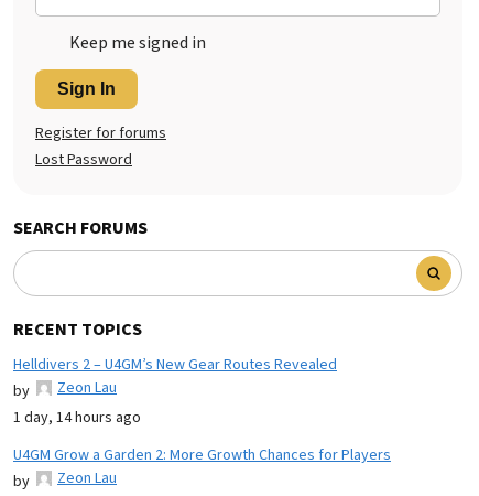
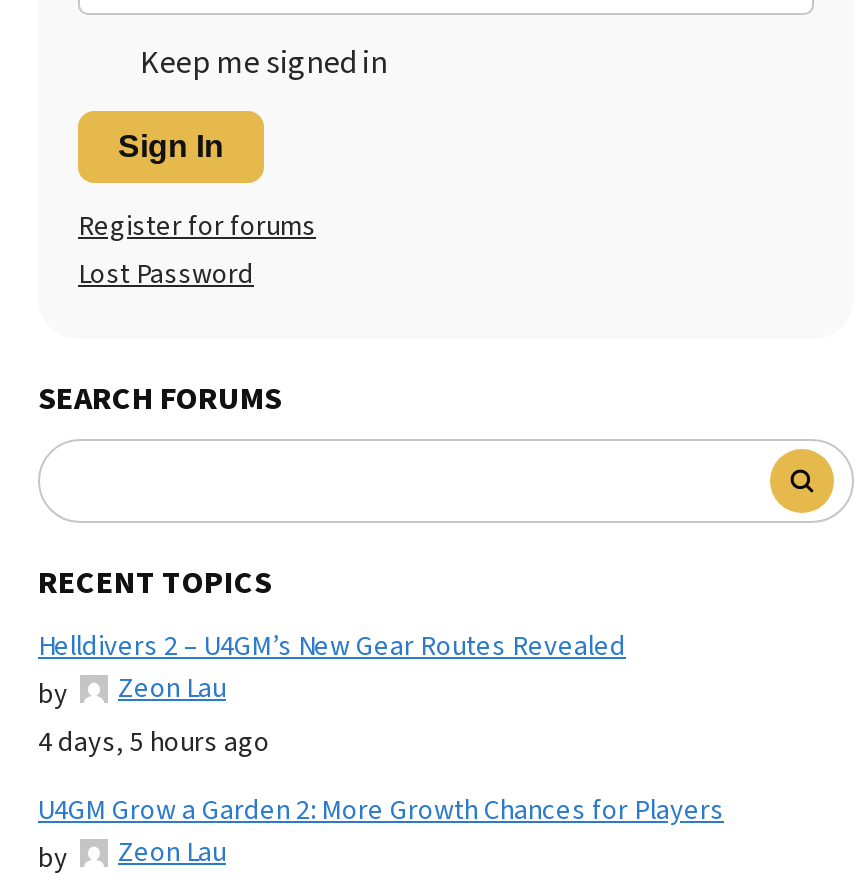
[13,406,141,428] 1 day, 14 hours ago -> [38,722,270,762] 4 days, 5 hours ago

